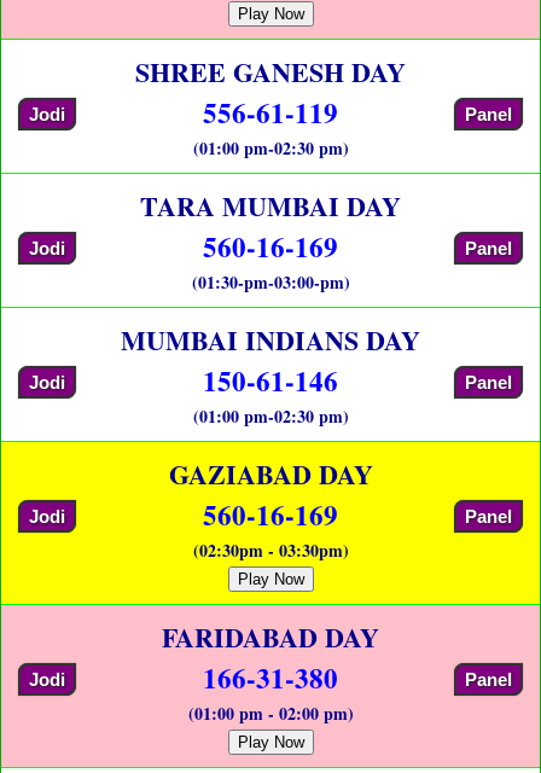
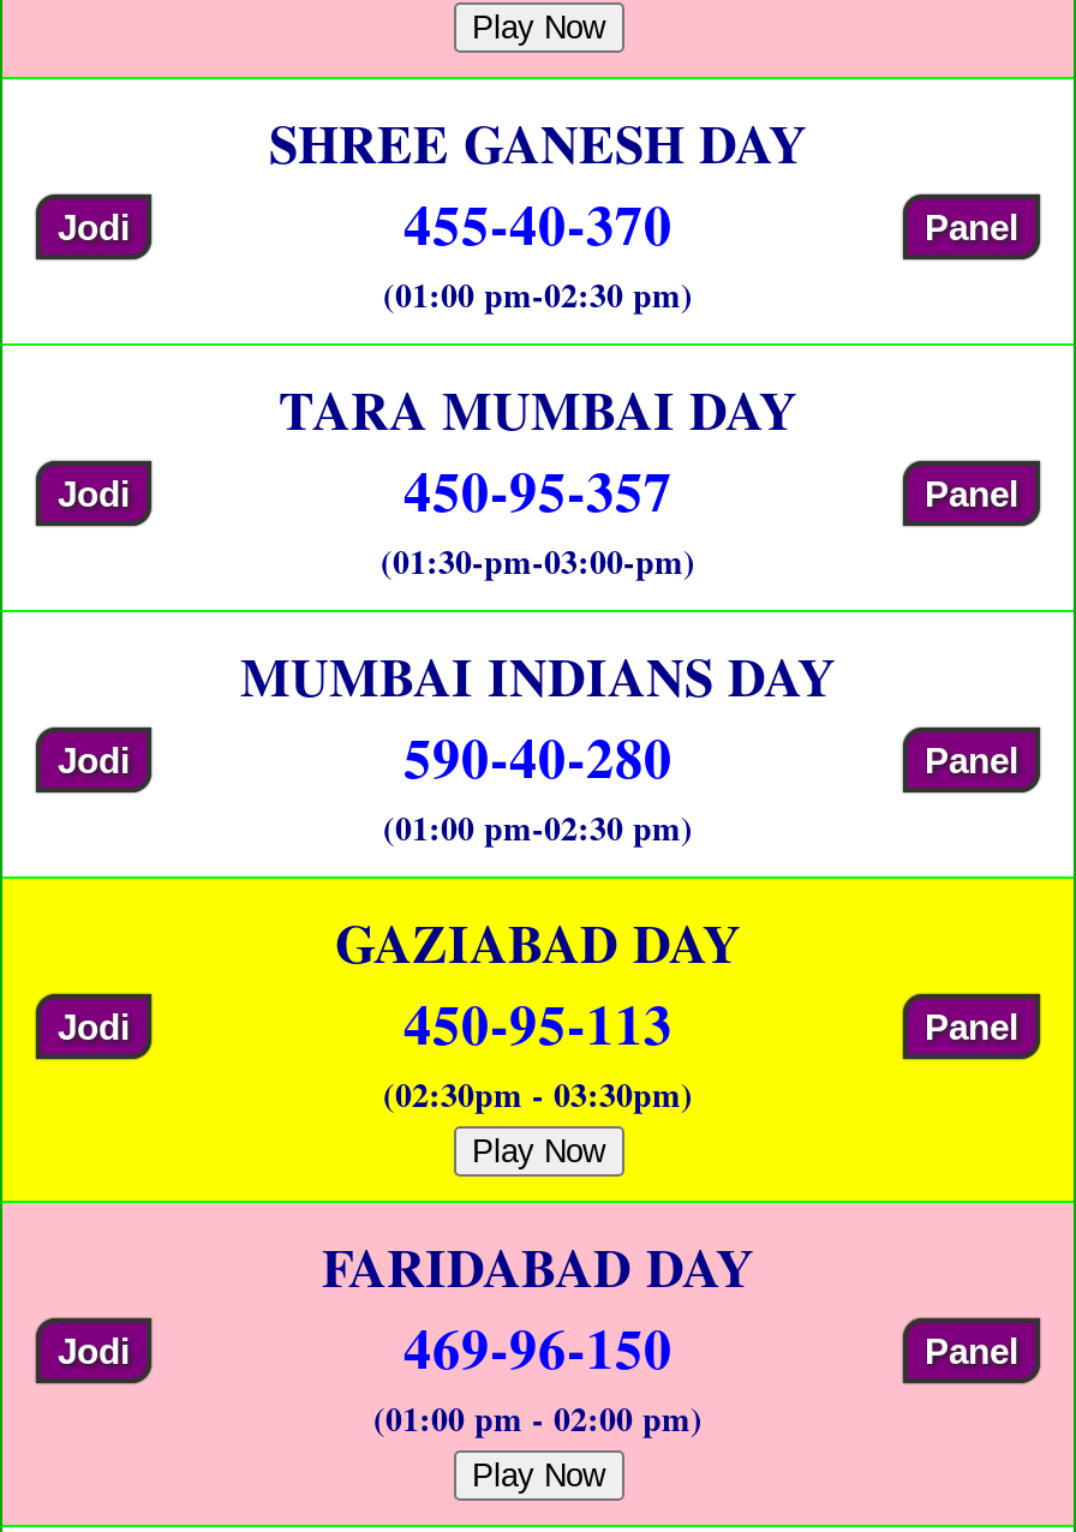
[203,92,338,133] 556-61-119 -> [403,182,672,264] 455-40-370
[203,226,338,267] 560-16-169 -> [403,449,672,530] 450-95-357
[203,360,338,401] 150-61-146 -> [403,715,672,797] 590-40-280
[203,494,338,535] 560-16-169 -> [403,982,672,1063] 450-95-113
[203,657,338,698] 166-31-380 -> [403,1306,672,1387] 469-96-150

